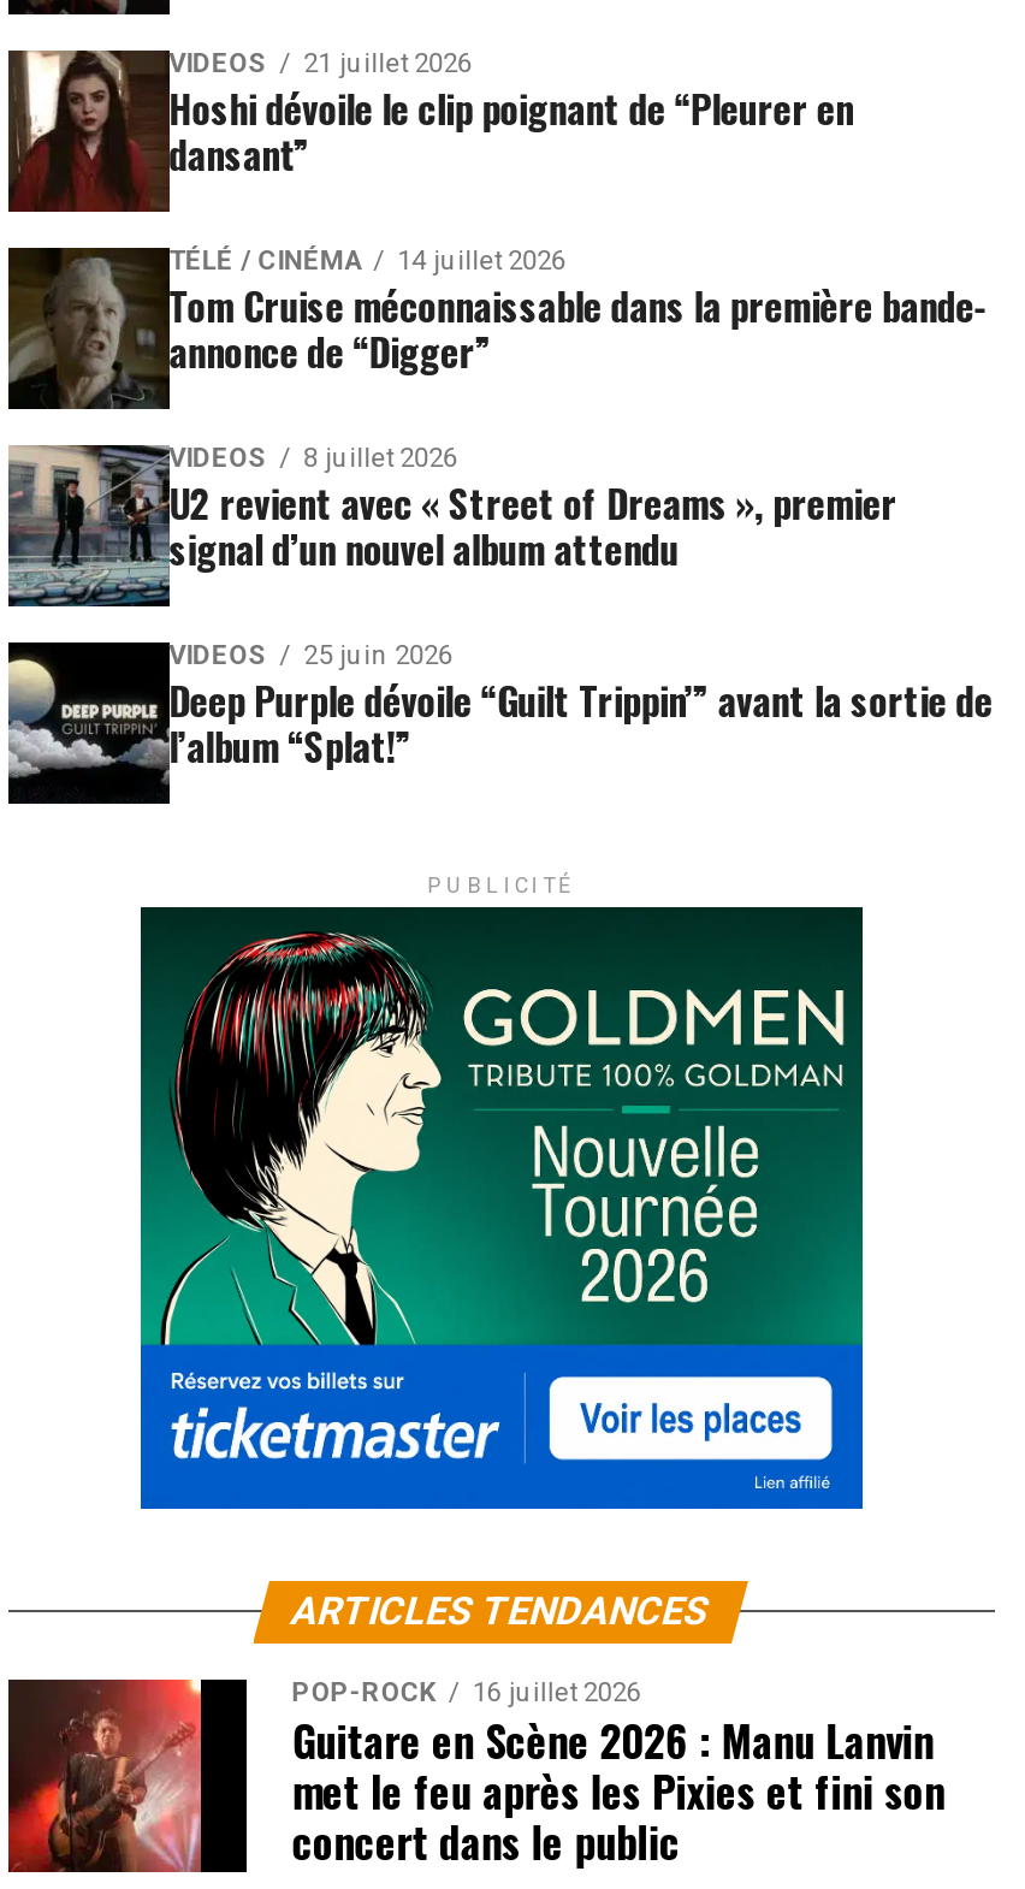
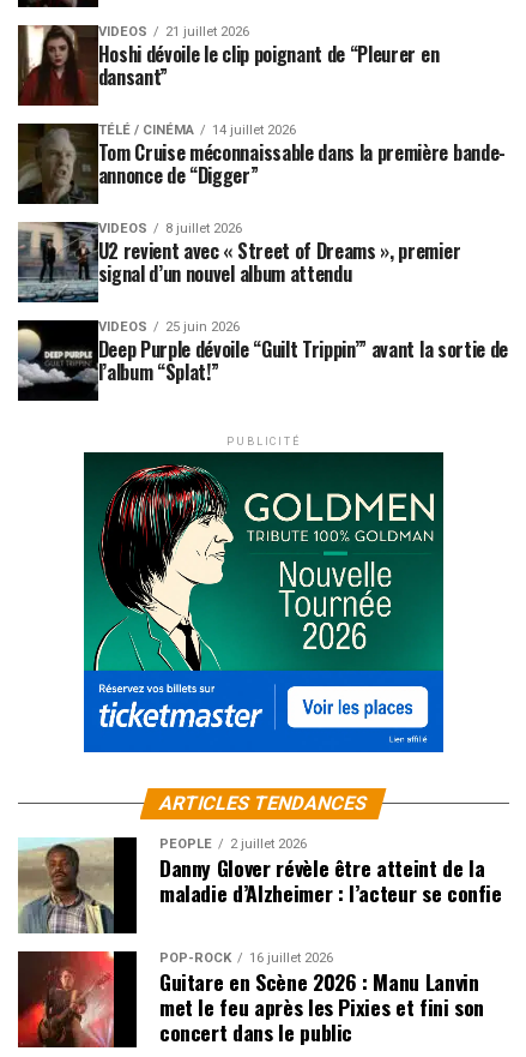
none -> [17,837,502,935] [image] | PEOPLE | 2 juillet 2026 | Danny Glover révèle être atteint de la | maladie d’Alzheimer : l’acteur se confie

